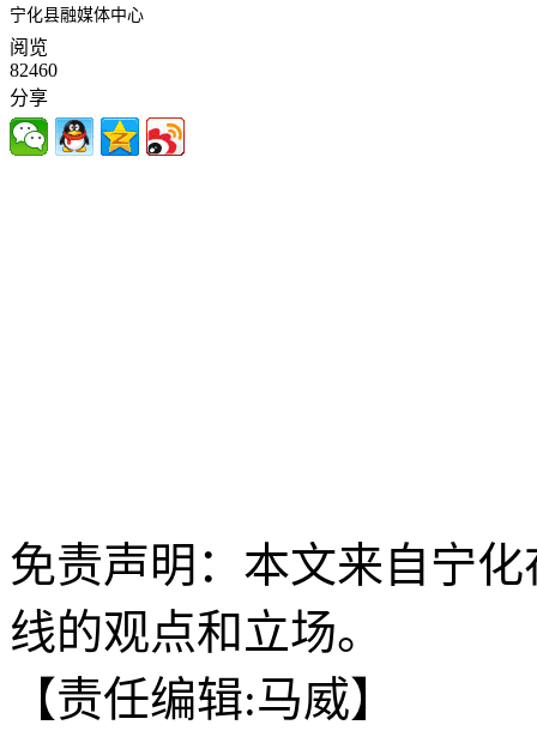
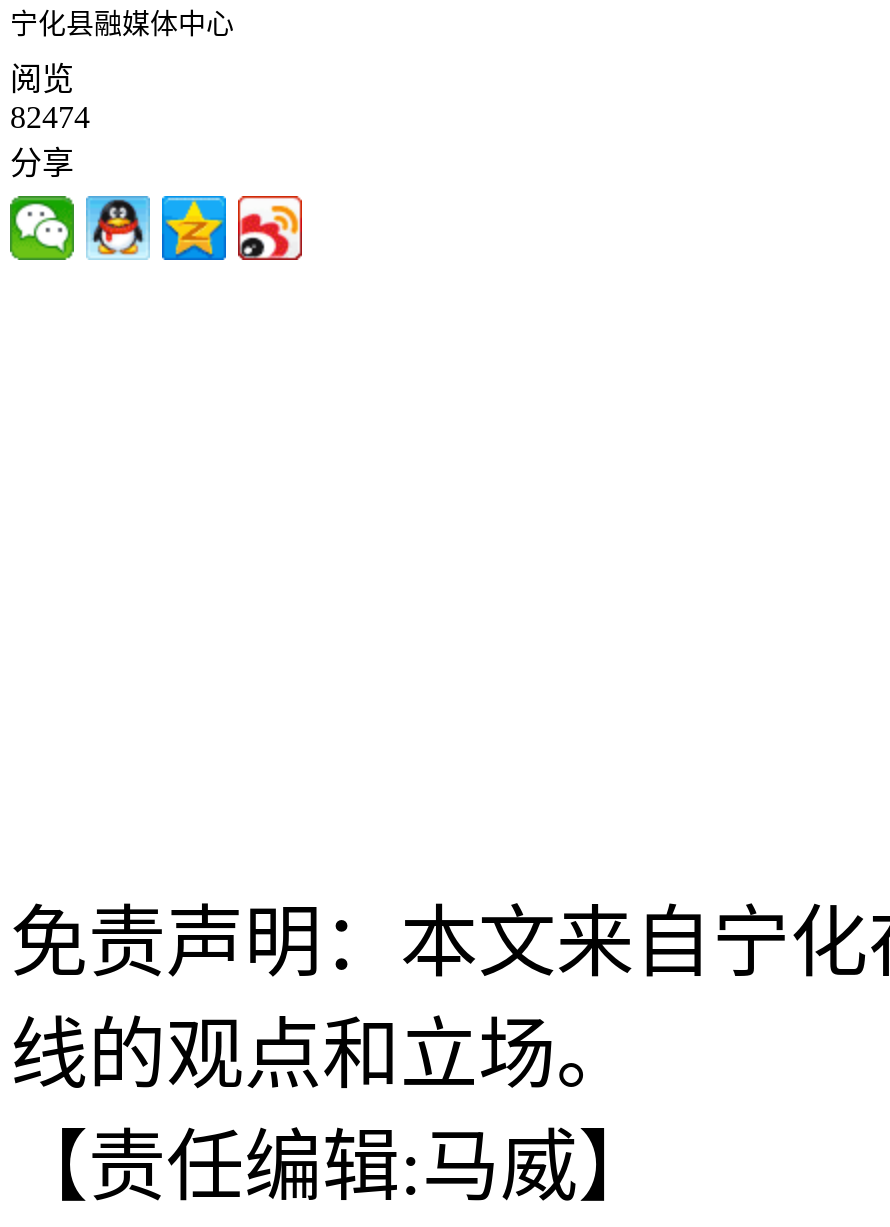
[10,60,58,81] 82460 -> [10,101,90,135] 82474

